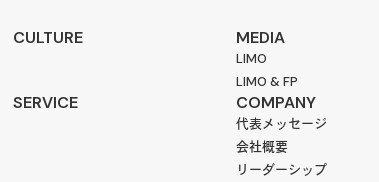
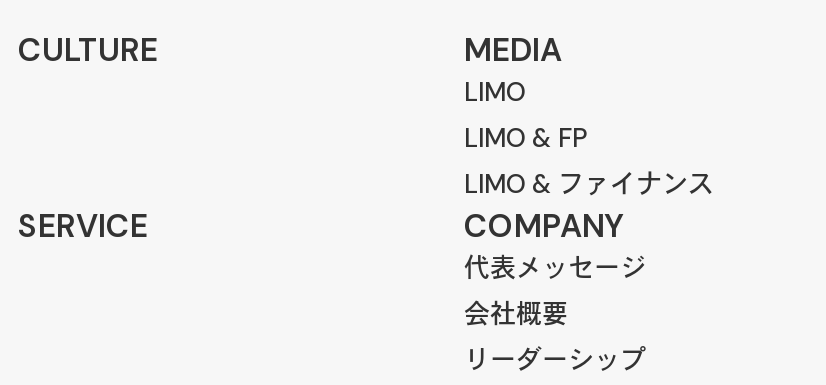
none -> [464,167,714,201] LIMO & ファイナンス

